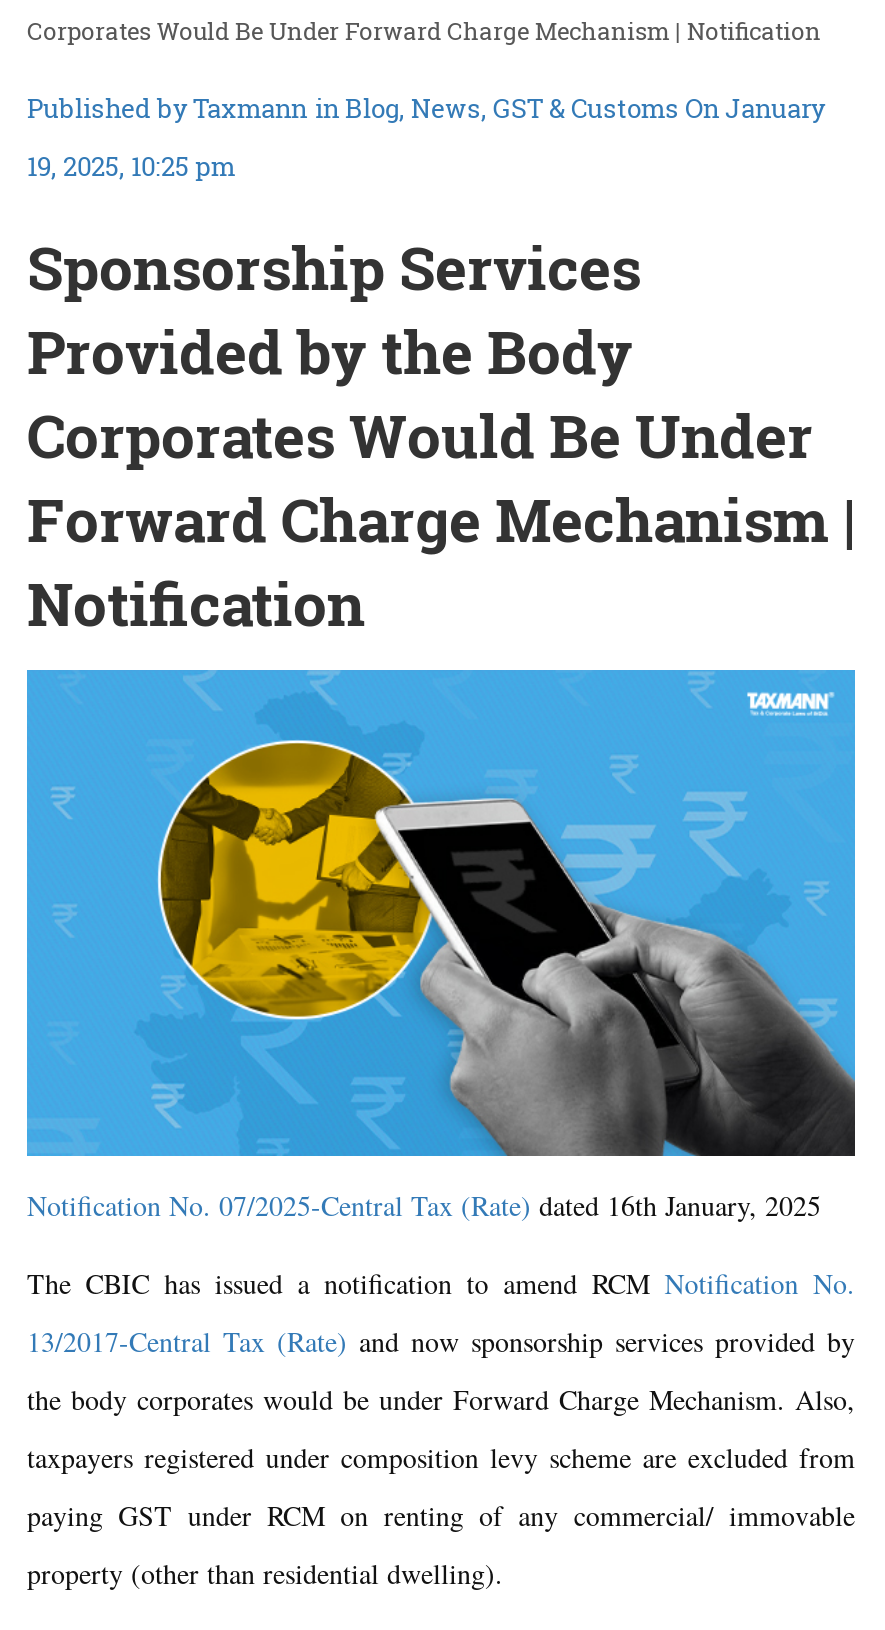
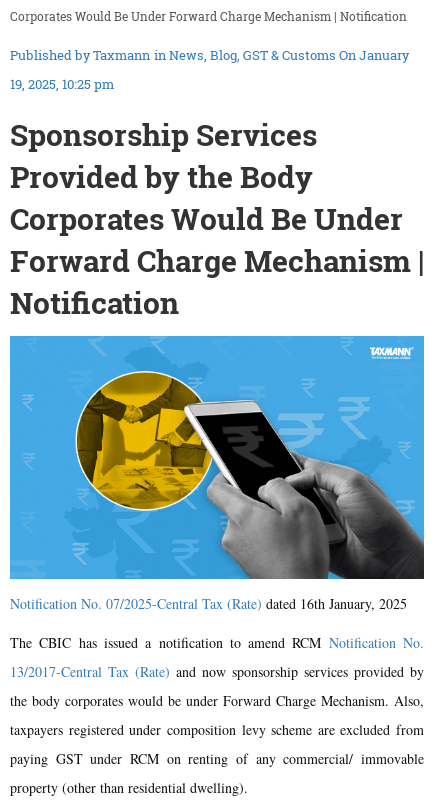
[193,91,825,127] Taxmann in Blog News GST & Customs On January -> [93,46,409,64] Taxmann in News Blog GST & Customs On January

